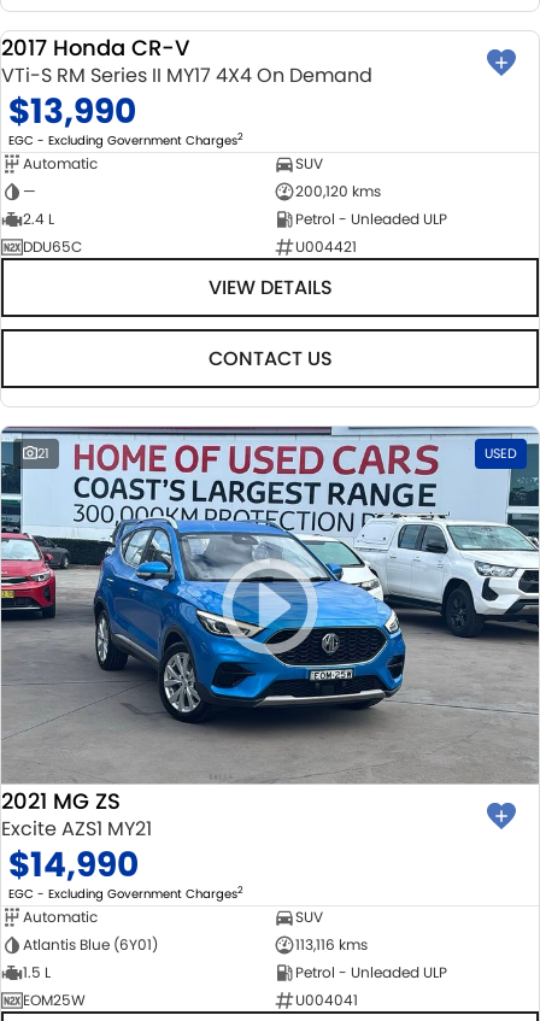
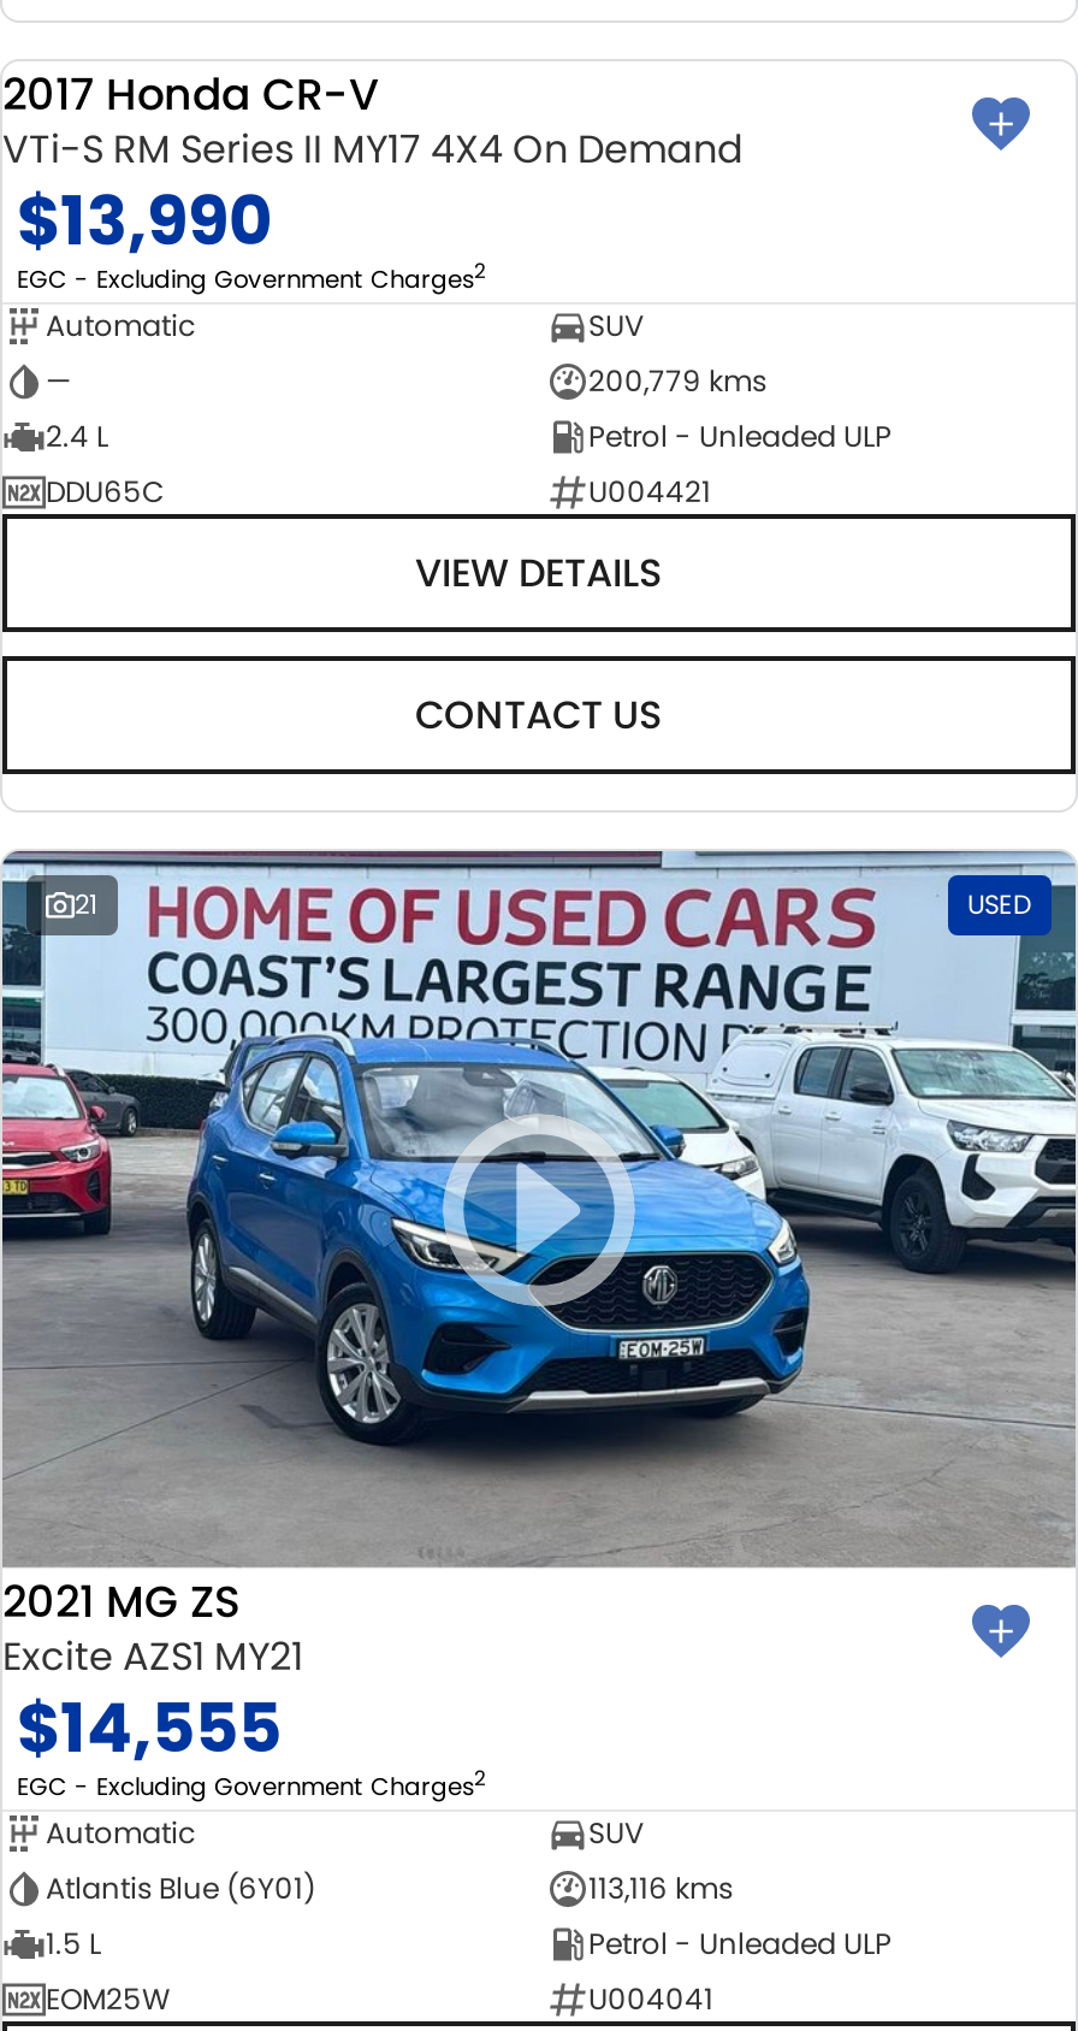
[295,181,380,201] 200,120 kms -> [588,361,766,402] 200,779 kms
[8,842,139,889] $14,990 -> [17,1682,282,1776] $14,555

